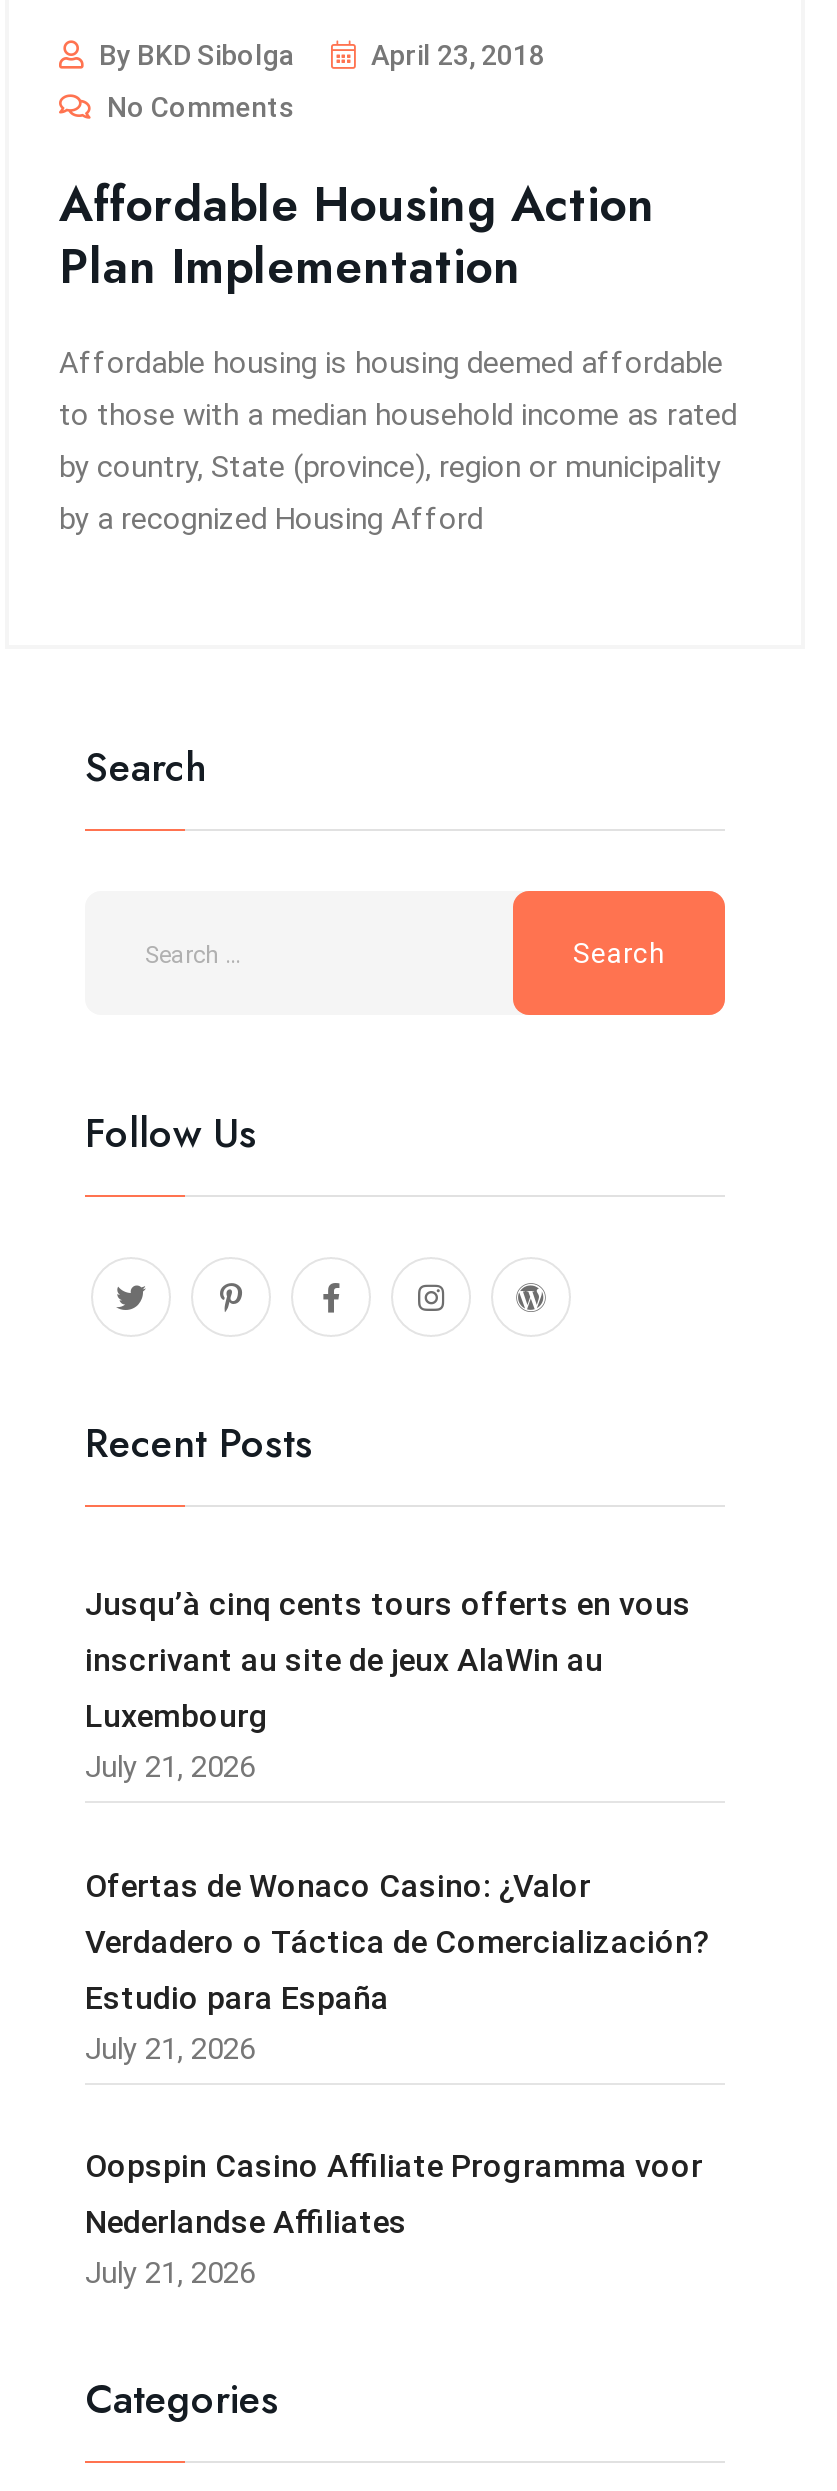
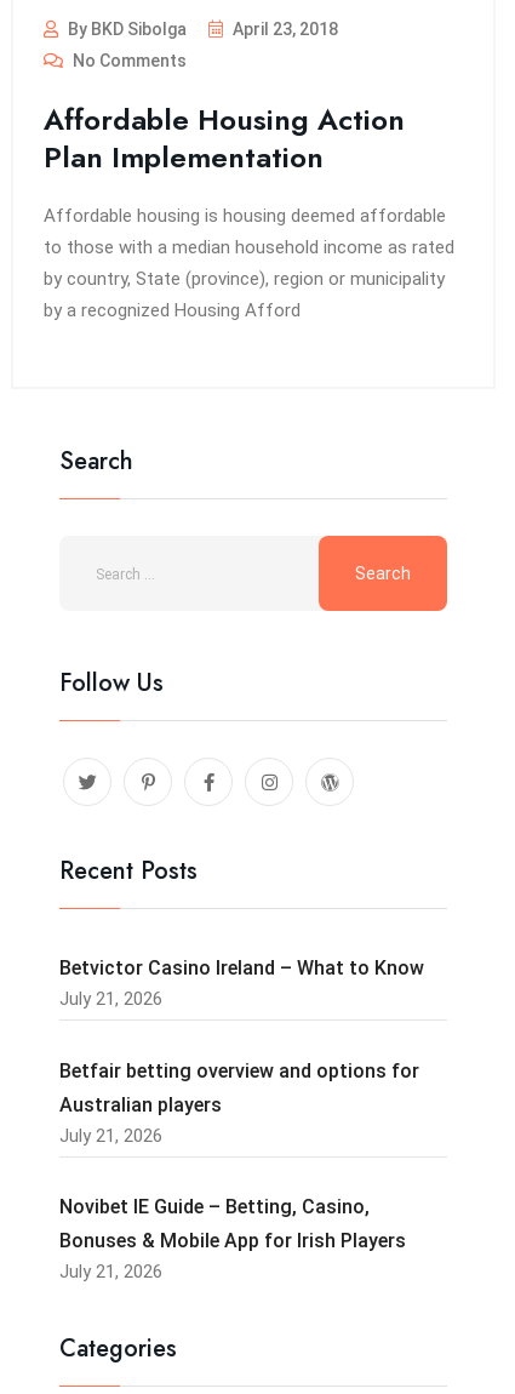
[85,1585,691,1735] Jusqu’à cinq cents tours offerts en vous | inscrivant au site de jeux AlaWin au | Luxembourg -> [59,956,424,979] Betvictor Casino Ireland – What to Know
[85,1866,711,2016] Ofertas de Wonaco Casino: ¿Valor | Verdadero o Táctica de Comercialización? | Estudio para España -> [59,1059,419,1116] Betfair betting overview and options for | Australian players
[85,2147,703,2185] Oopspin Casino Affiliate Programma voor -> [59,1195,370,1218] Novibet IE Guide – Betting, Casino,
[85,2203,407,2241] Nederlandse Affiliates -> [59,1229,406,1252] Bonuses & Mobile App for Irish Players

